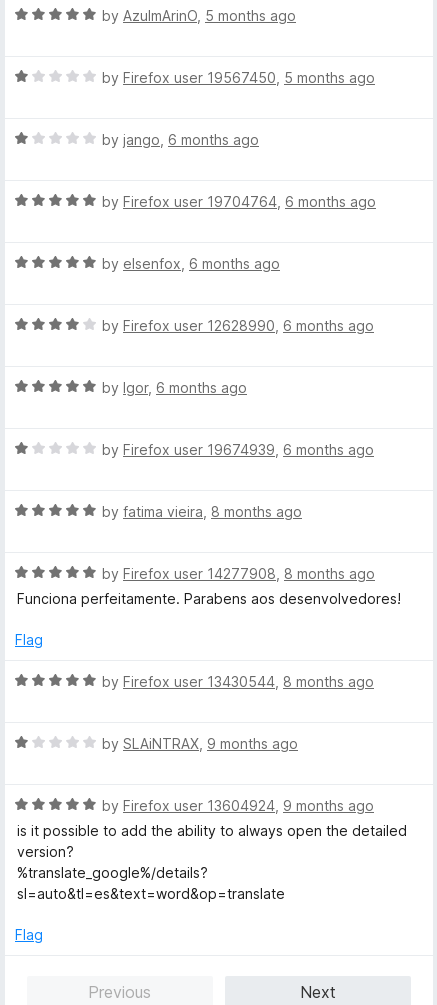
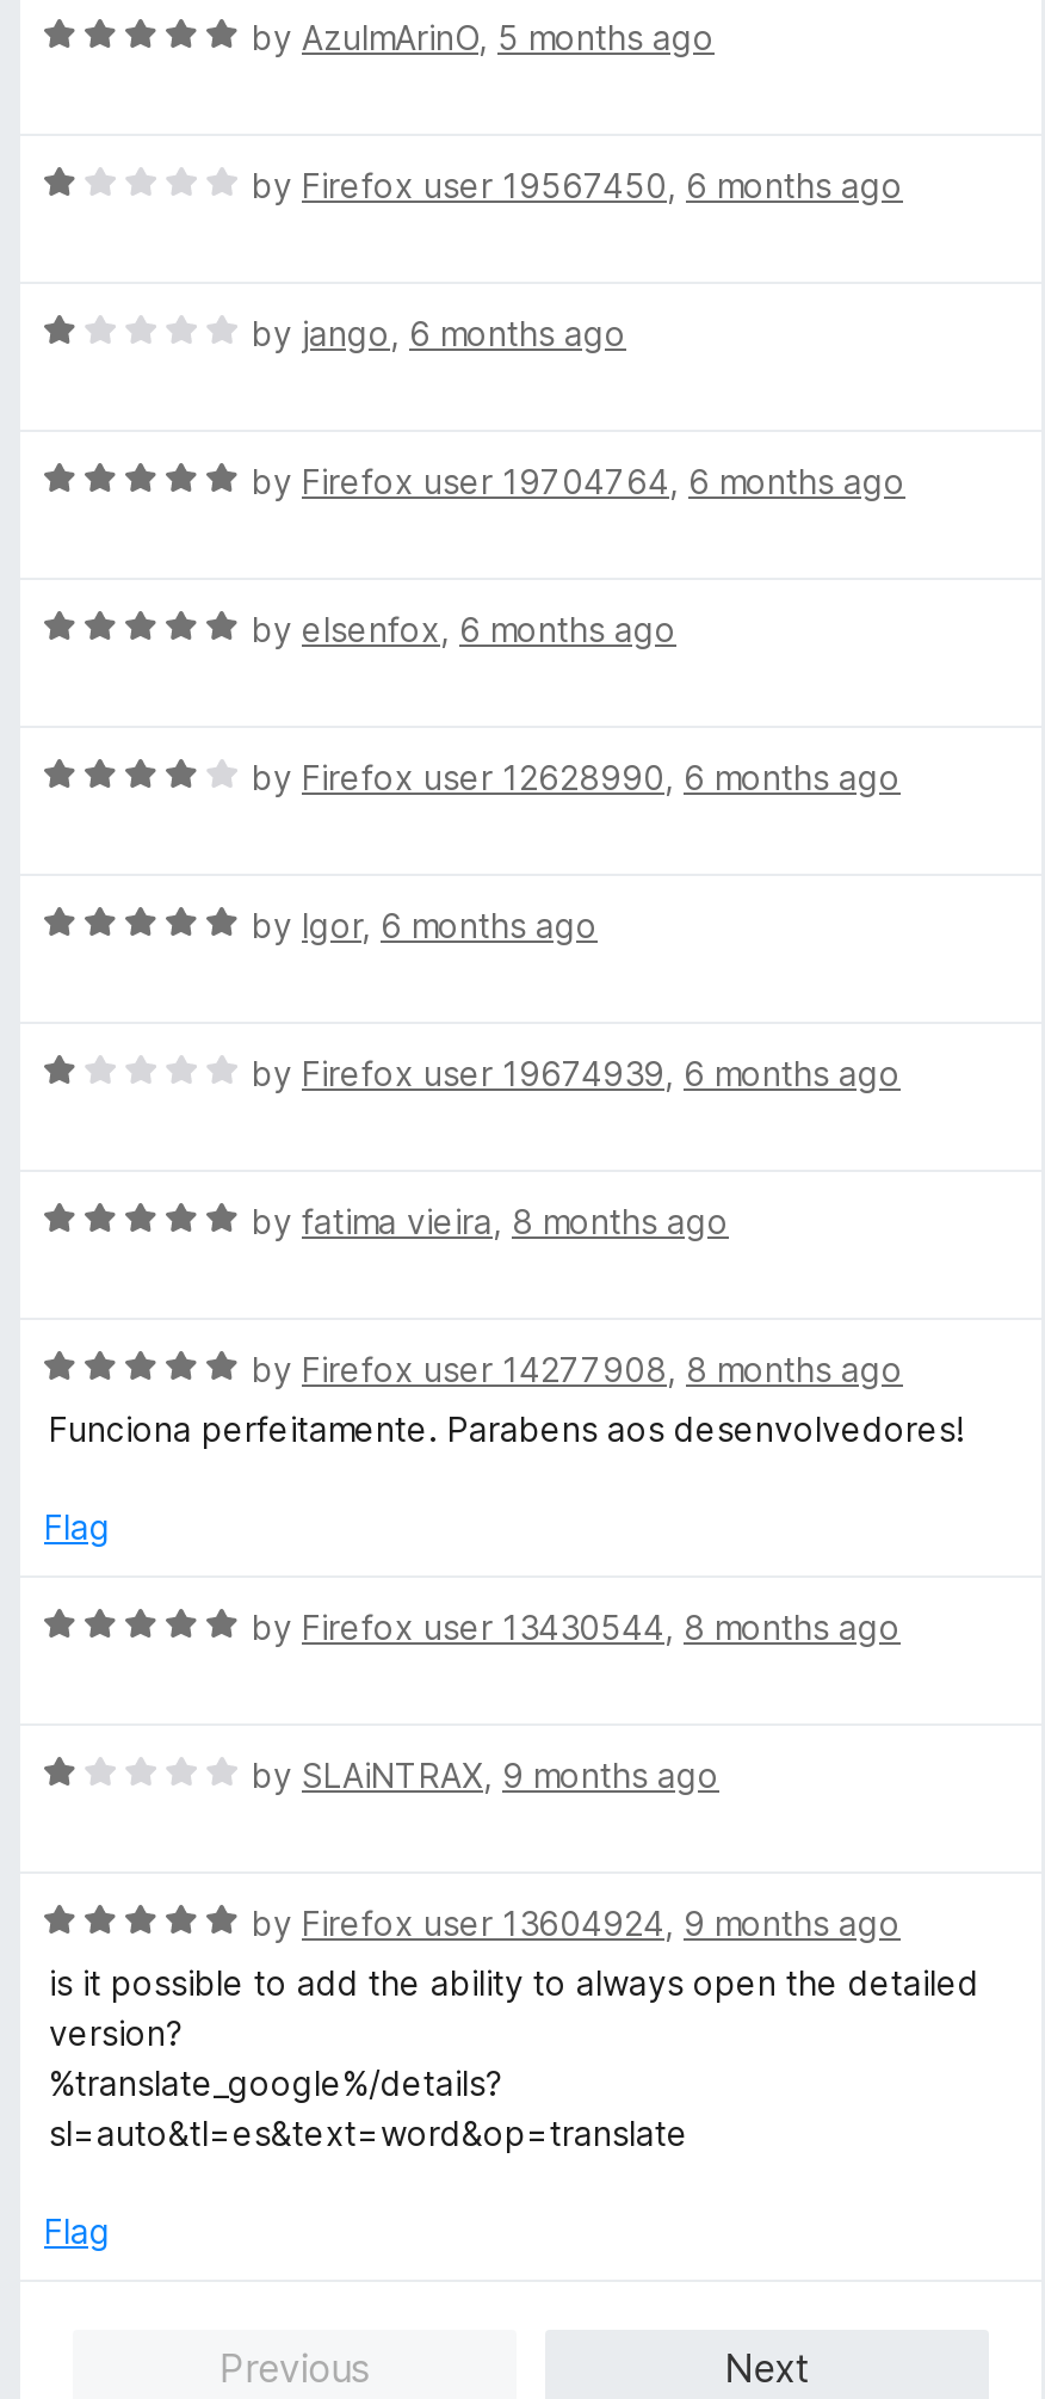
[102,69,375,86] by Firefox user 19567450, 5 months ago -> [252,165,903,205] by Firefox user 19567450, 6 months ago

